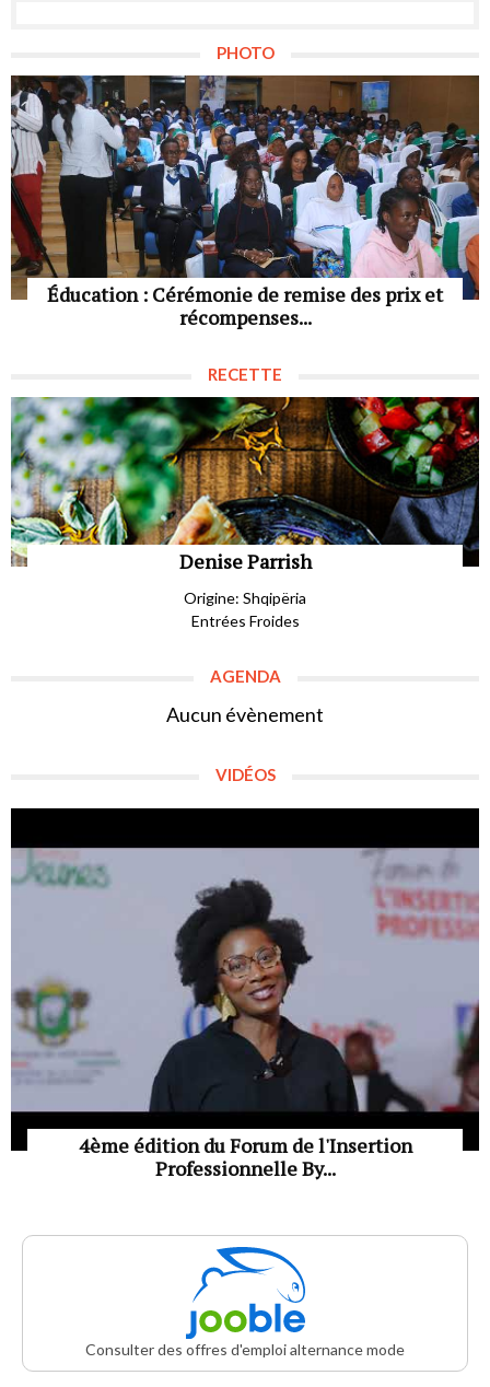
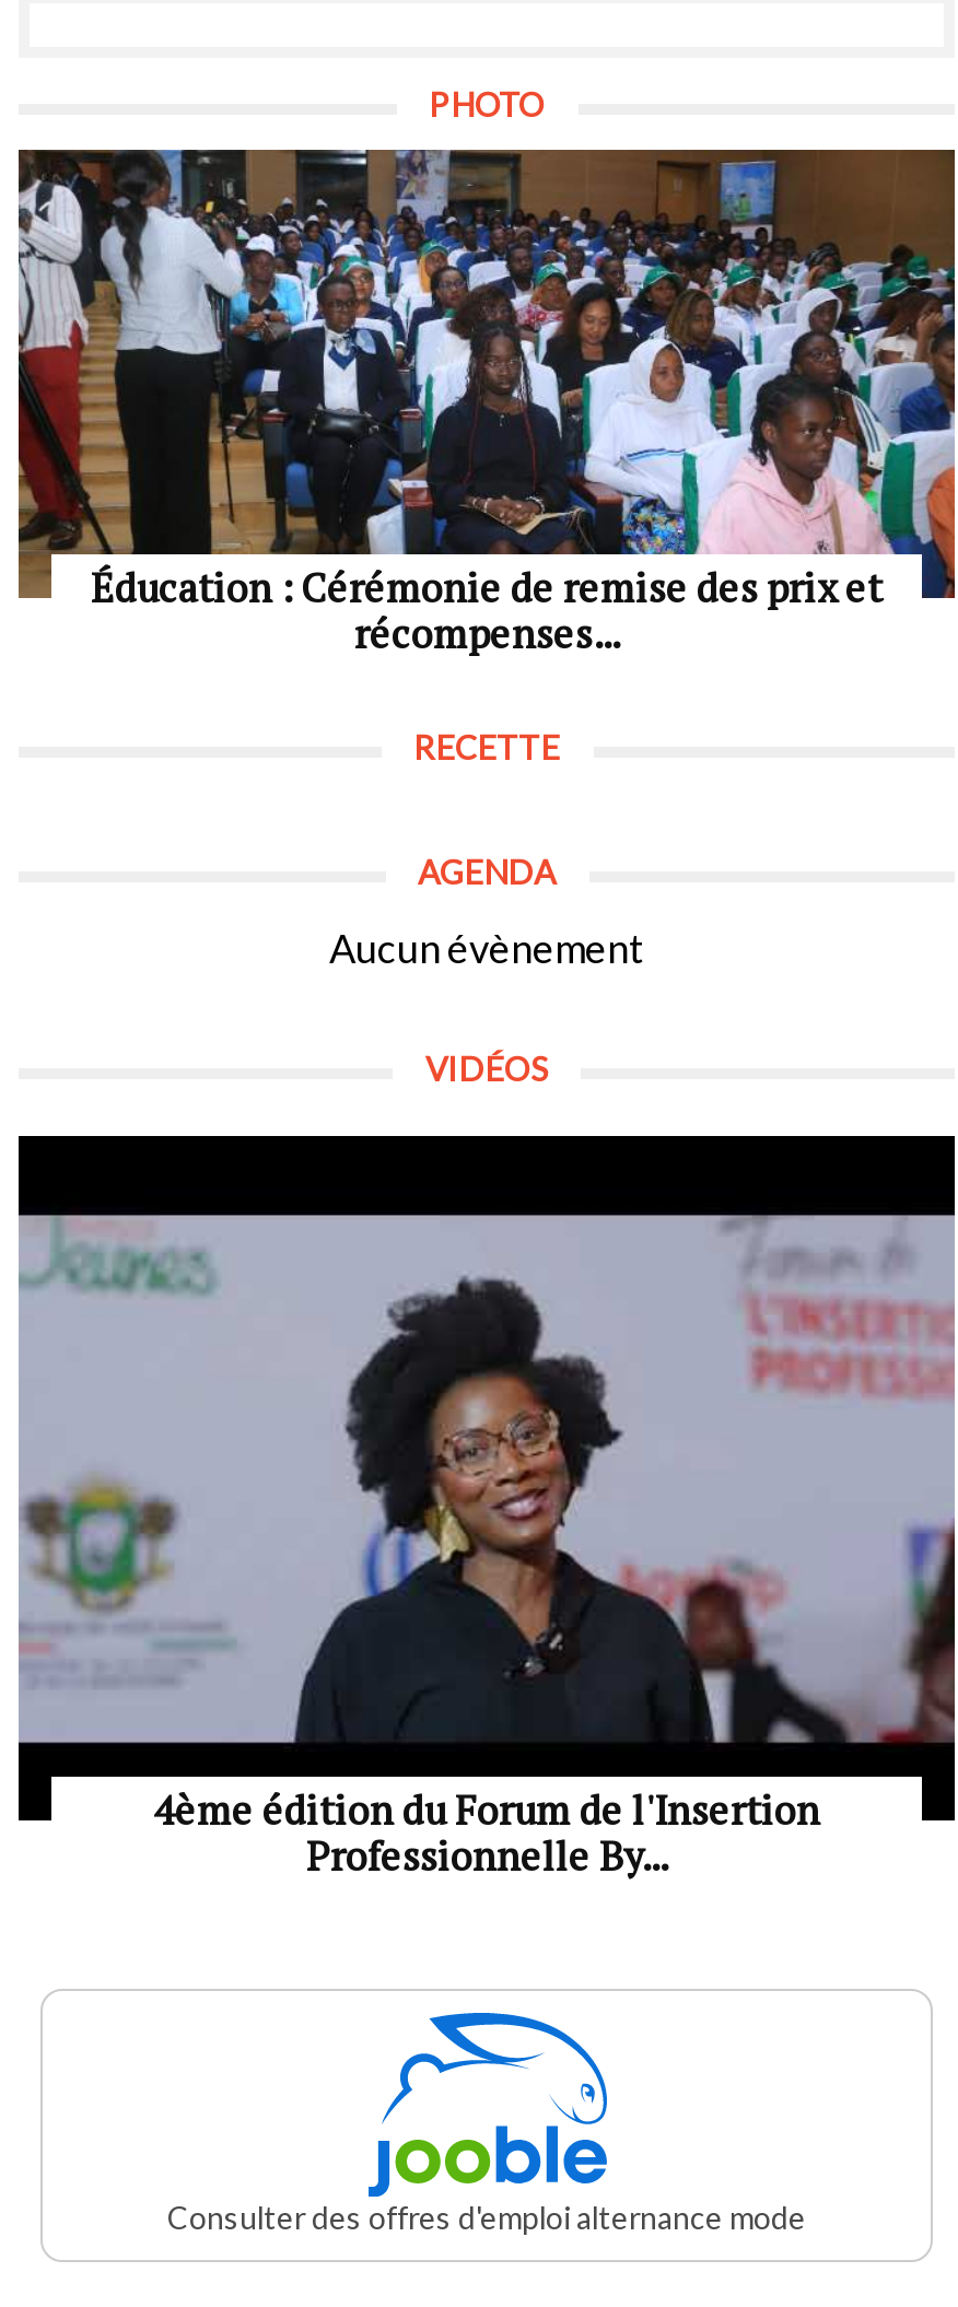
[10,396,480,630] [image] | Denise Parrish | Origine: Shqipëria | Entrées Froides -> none

